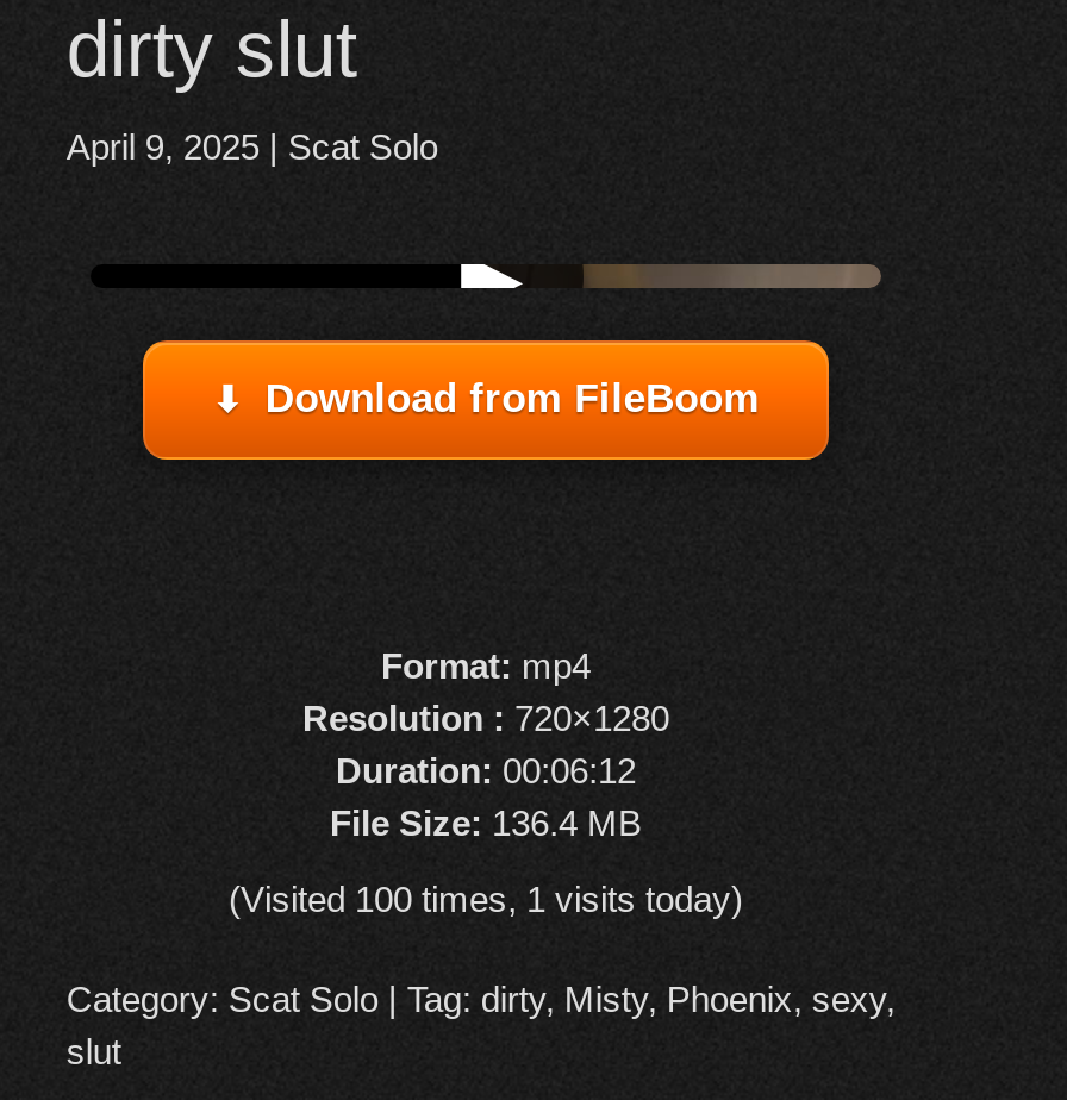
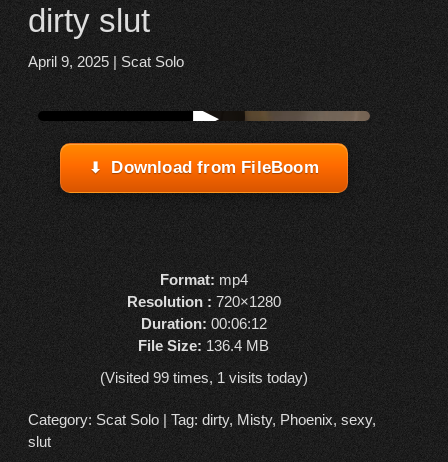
[229,879,743,919] (Visited 100 times, 1 visits today) -> [100,369,308,386] (Visited 99 times, 1 visits today)

